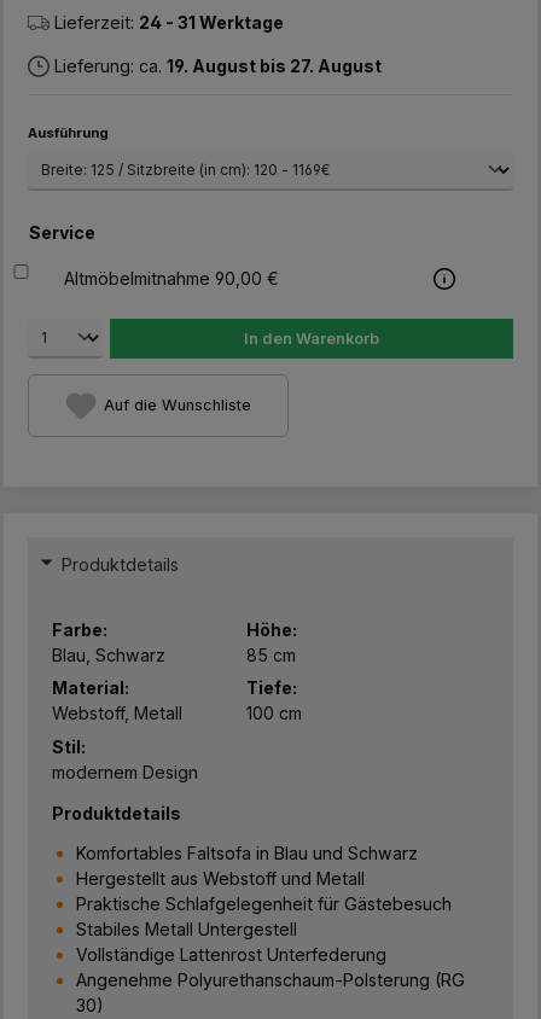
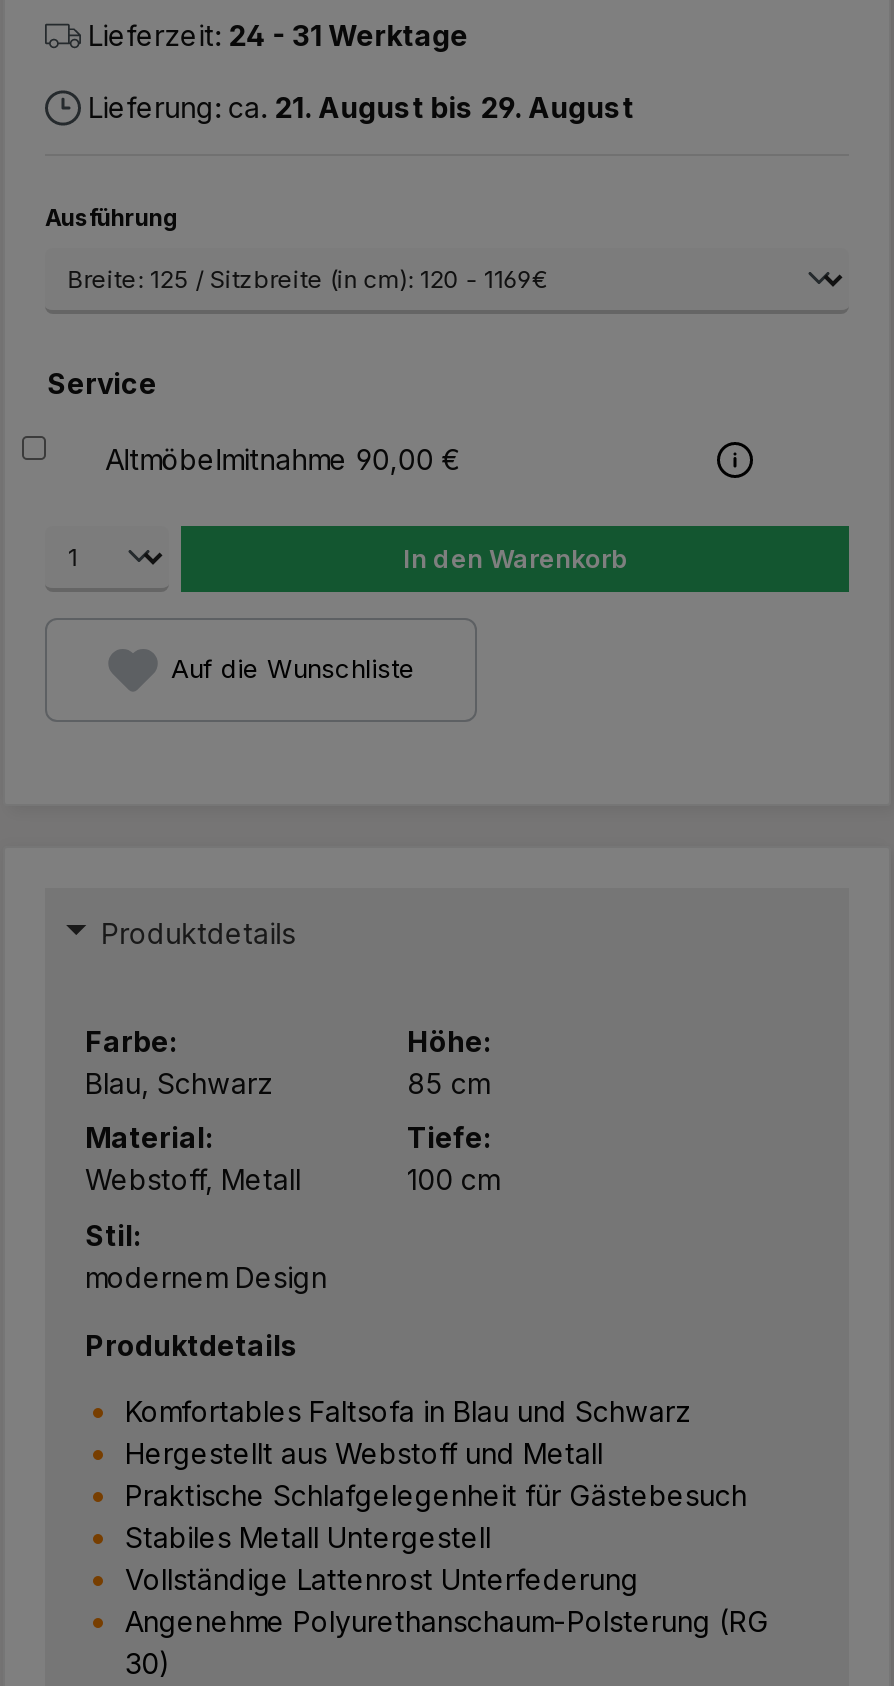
[49,56,381,76] Lieferung: ca. 19. August bis 27. August -> [80,90,634,124] Lieferung: ca. 21. August bis 29. August

